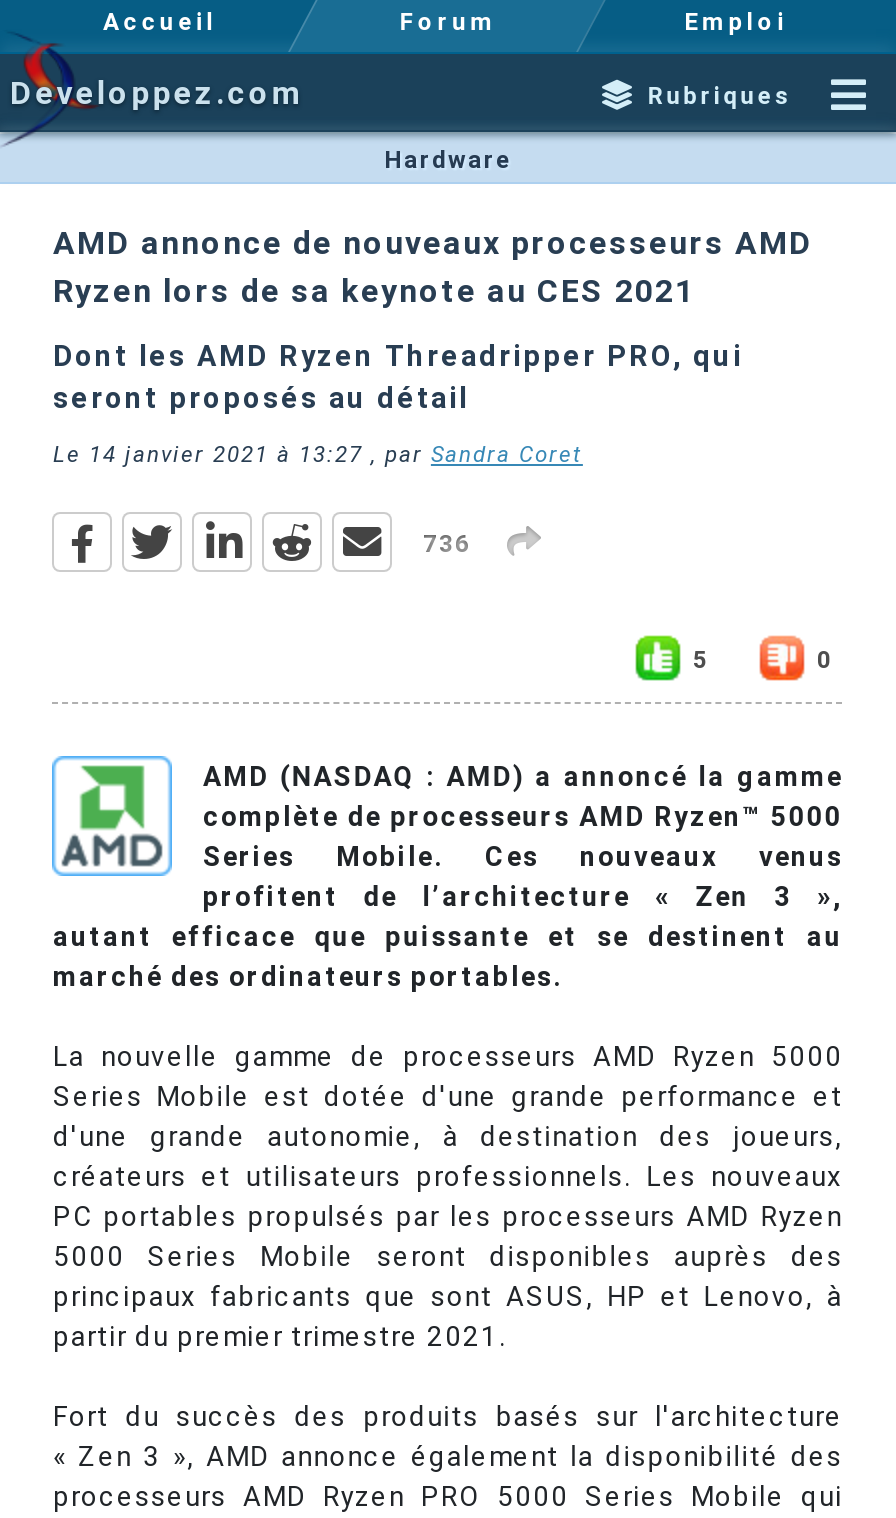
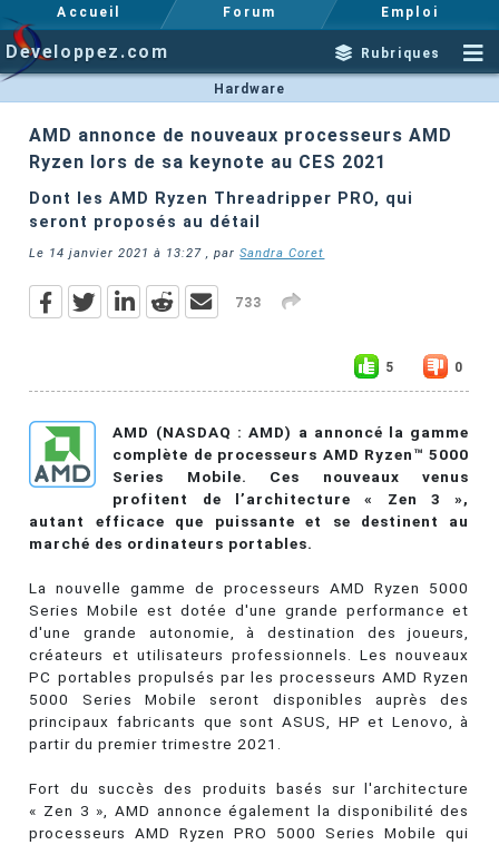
[423,531,471,559] 736 -> [235,295,262,311] 733

